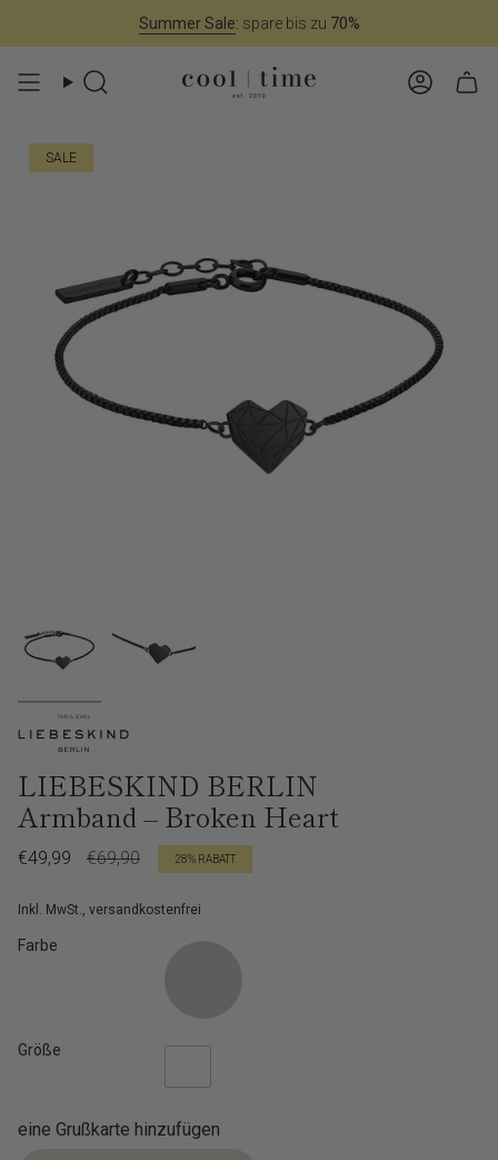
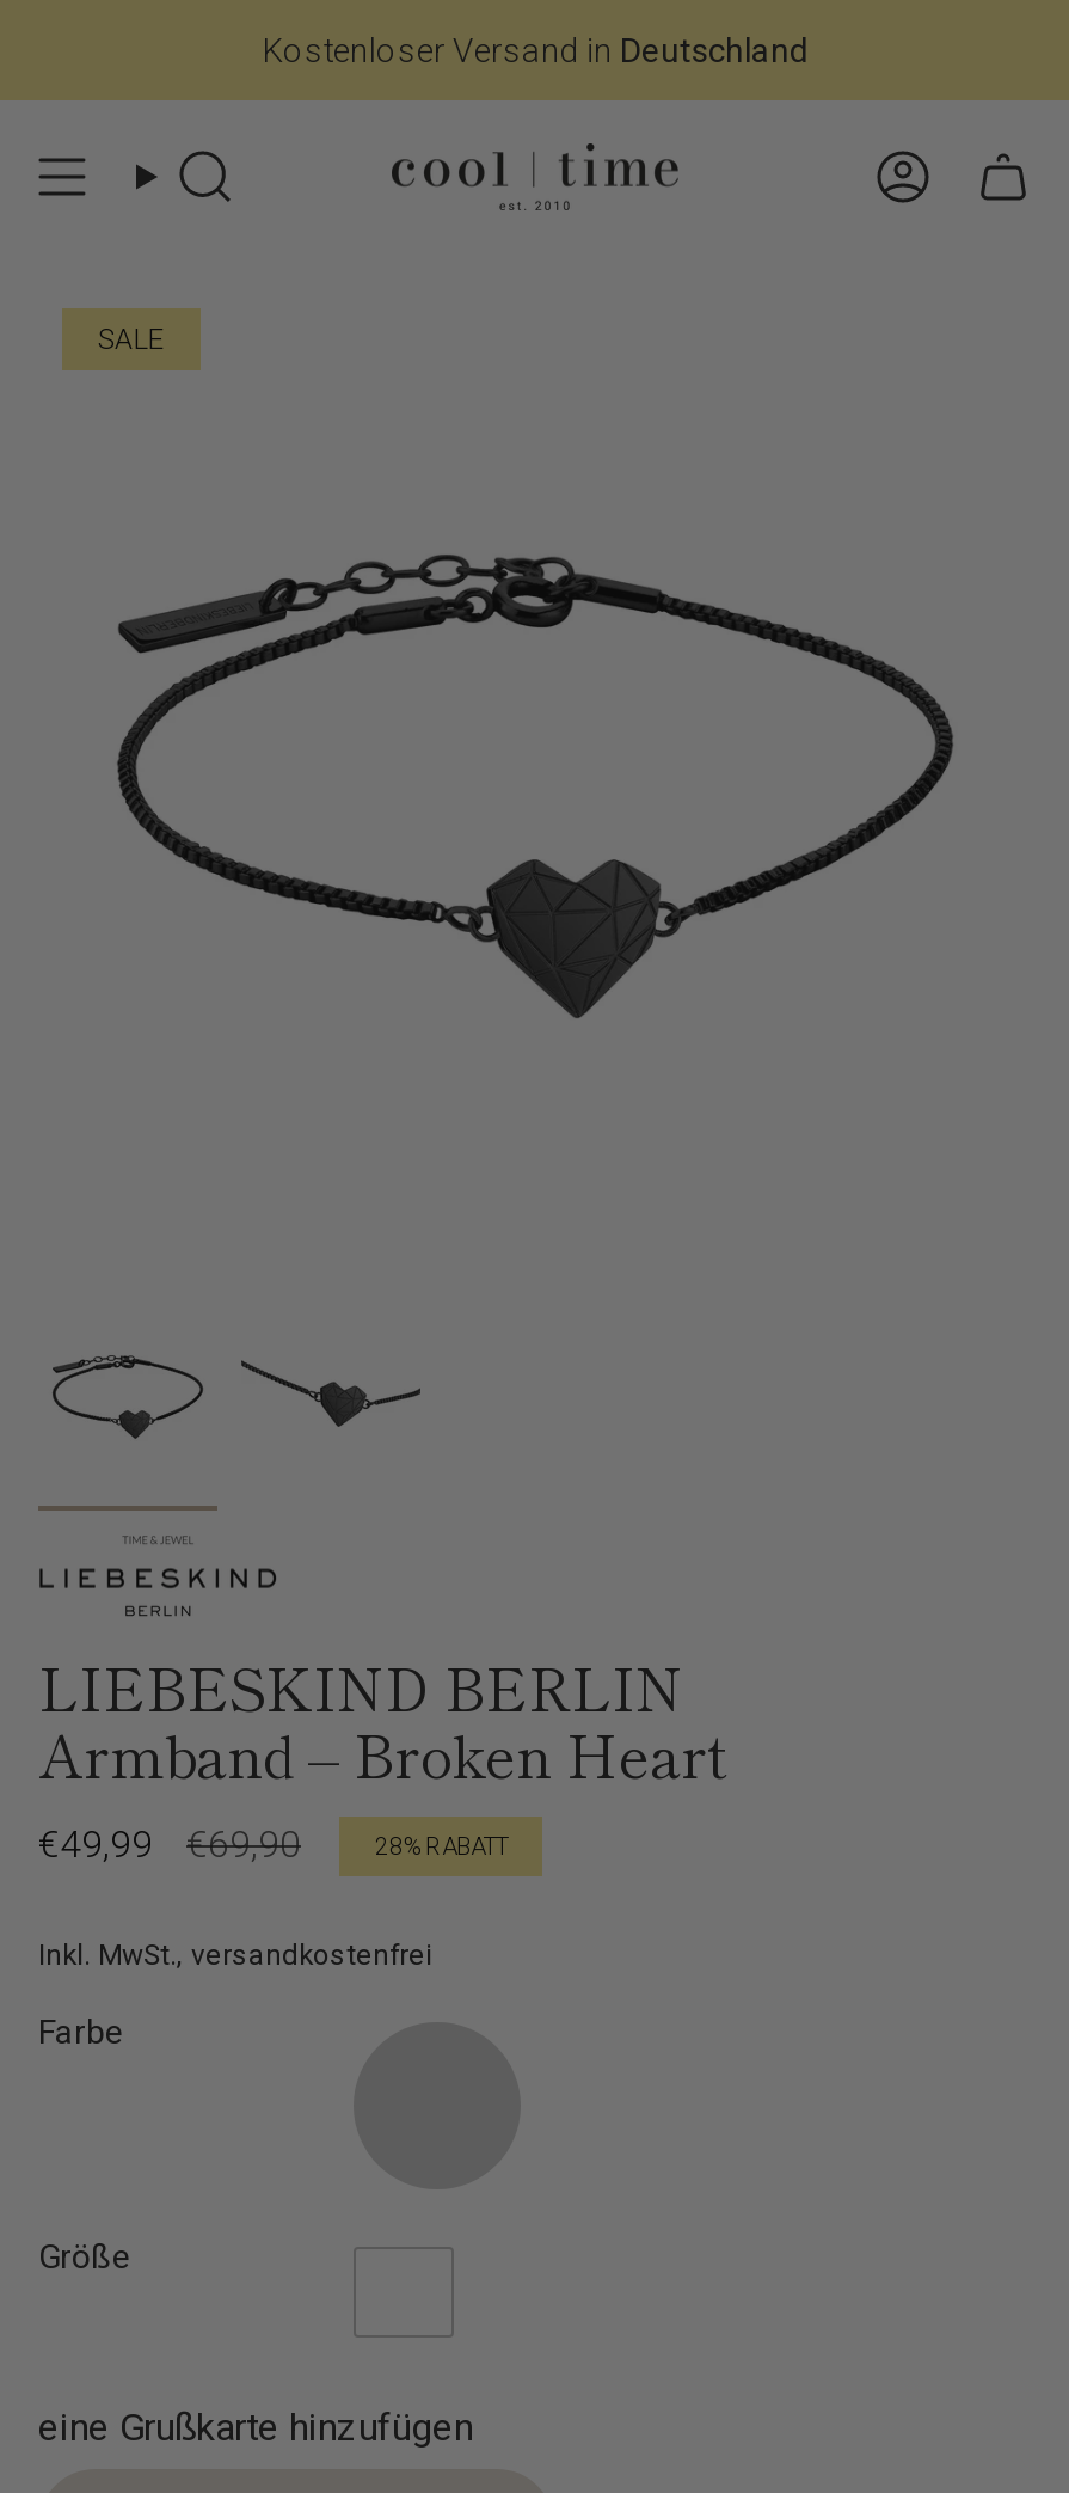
[138,14,360,32] Summer Sale: spare bis zu 70% -> [262,30,809,68] Kostenloser Versand in Deutschland

